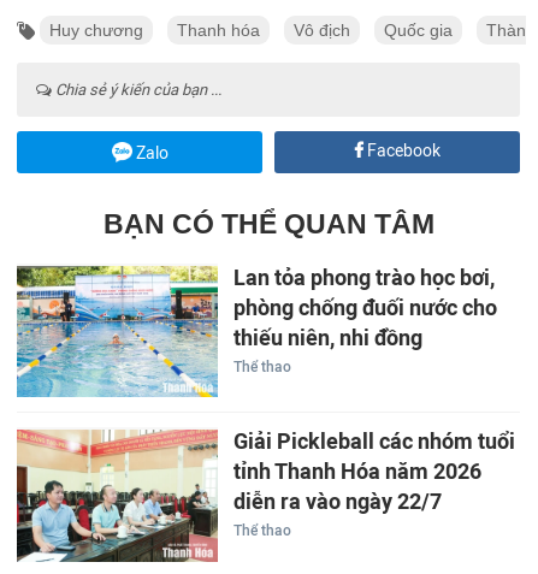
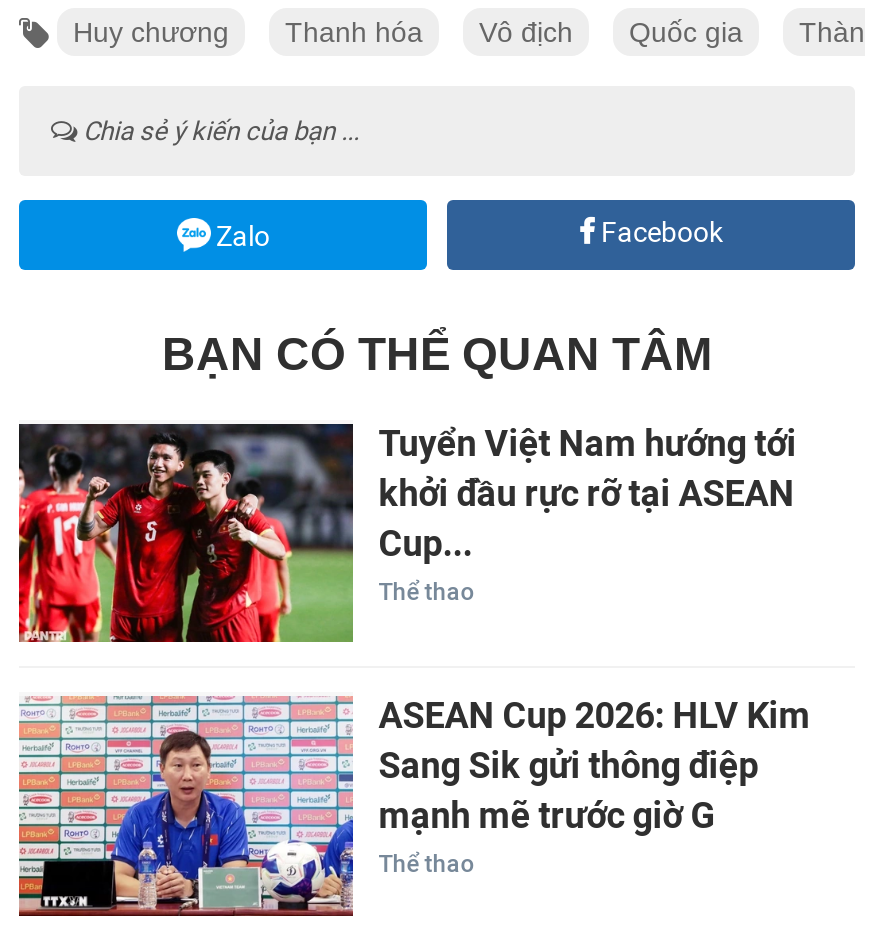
[16,265,497,398] [image] | Lan tỏa phong trào học bơi, | phòng chống đuối nước cho | thiếu niên, nhi đồng -> [17,422,796,644] [image] | Tuyển Việt Nam hướng tới | khởi đầu rực rỡ tại ASEAN | Cup...
[16,429,515,563] [image] | Giải Pickleball các nhóm tuổi | tỉnh Thanh Hóa năm 2026 | diễn ra vào ngày 22/7 -> [17,695,810,918] [image] | ASEAN Cup 2026: HLV Kim | Sang Sik gửi thông điệp | mạnh mẽ trước giờ G

